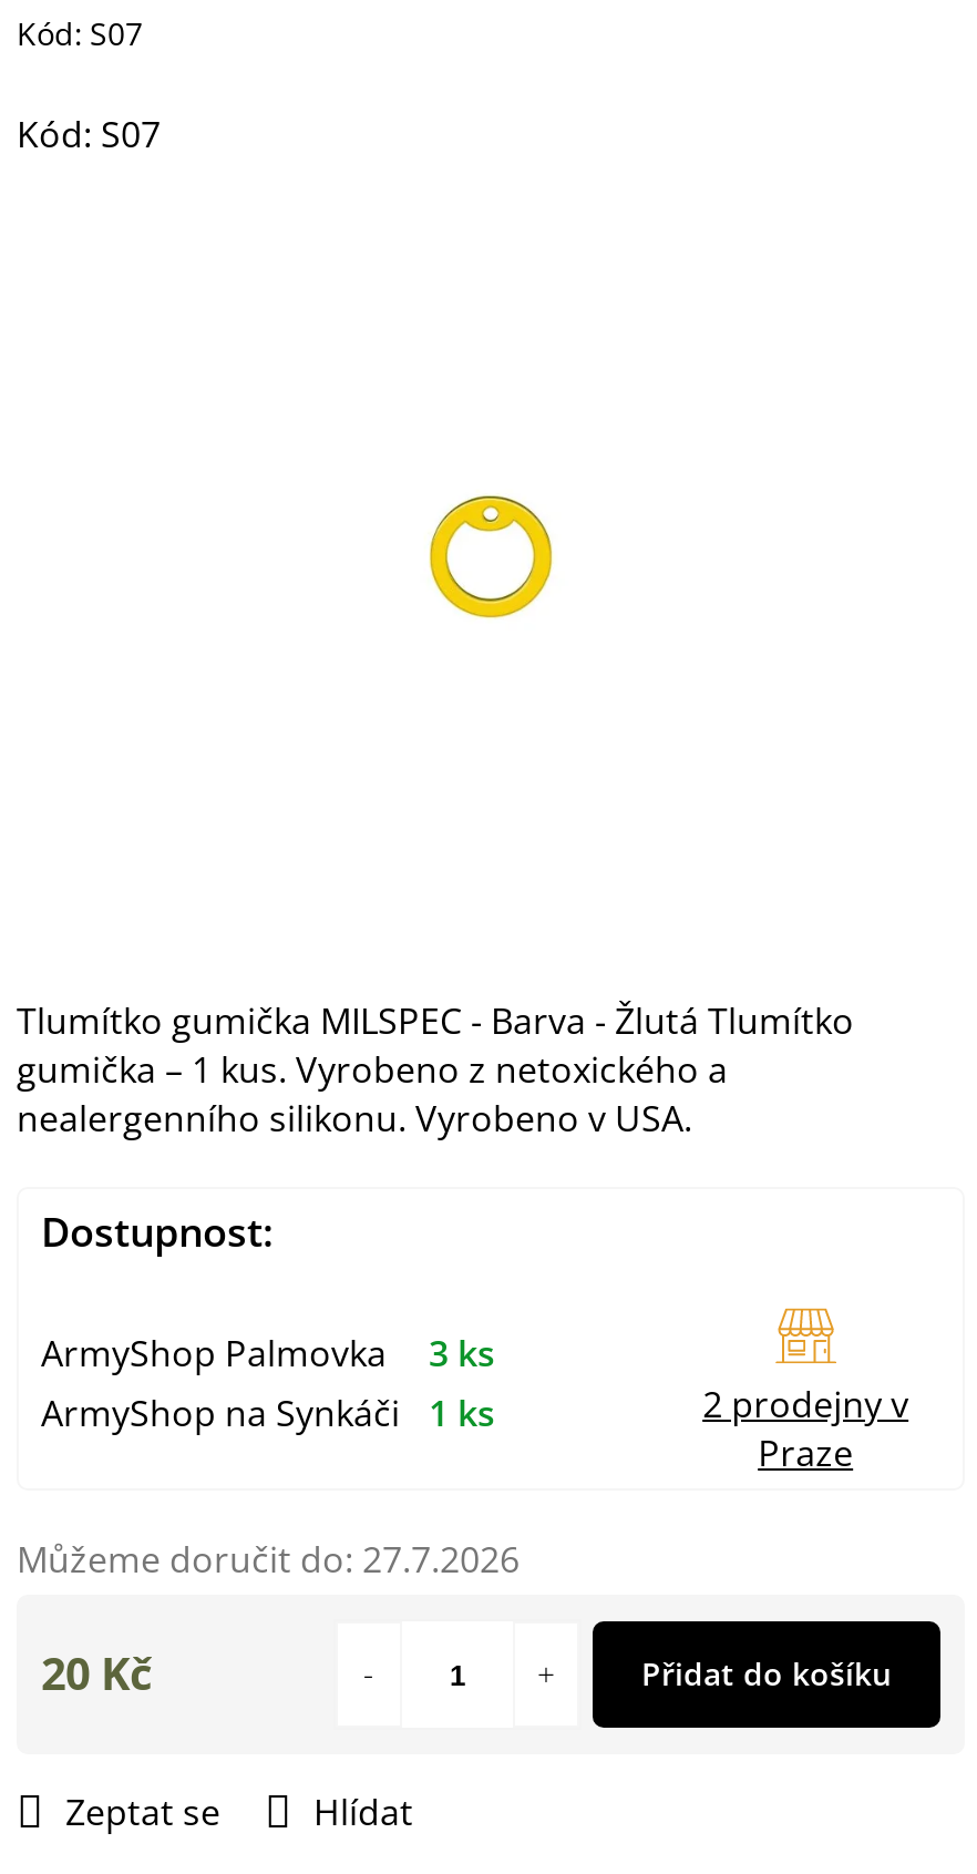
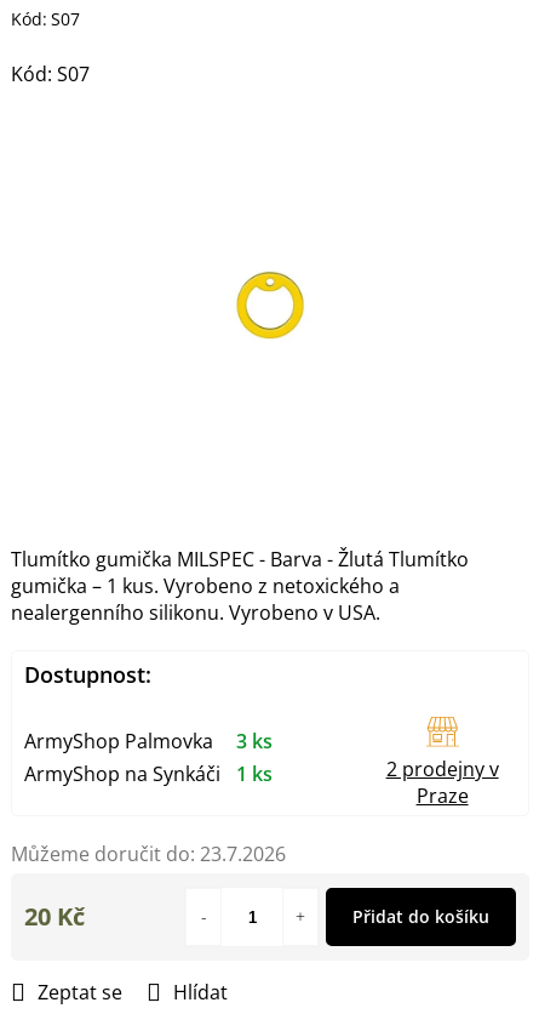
[17,1535,520,1584] Můžeme doručit do: 27.7.2026 -> [11,841,286,867] Můžeme doručit do: 23.7.2026

